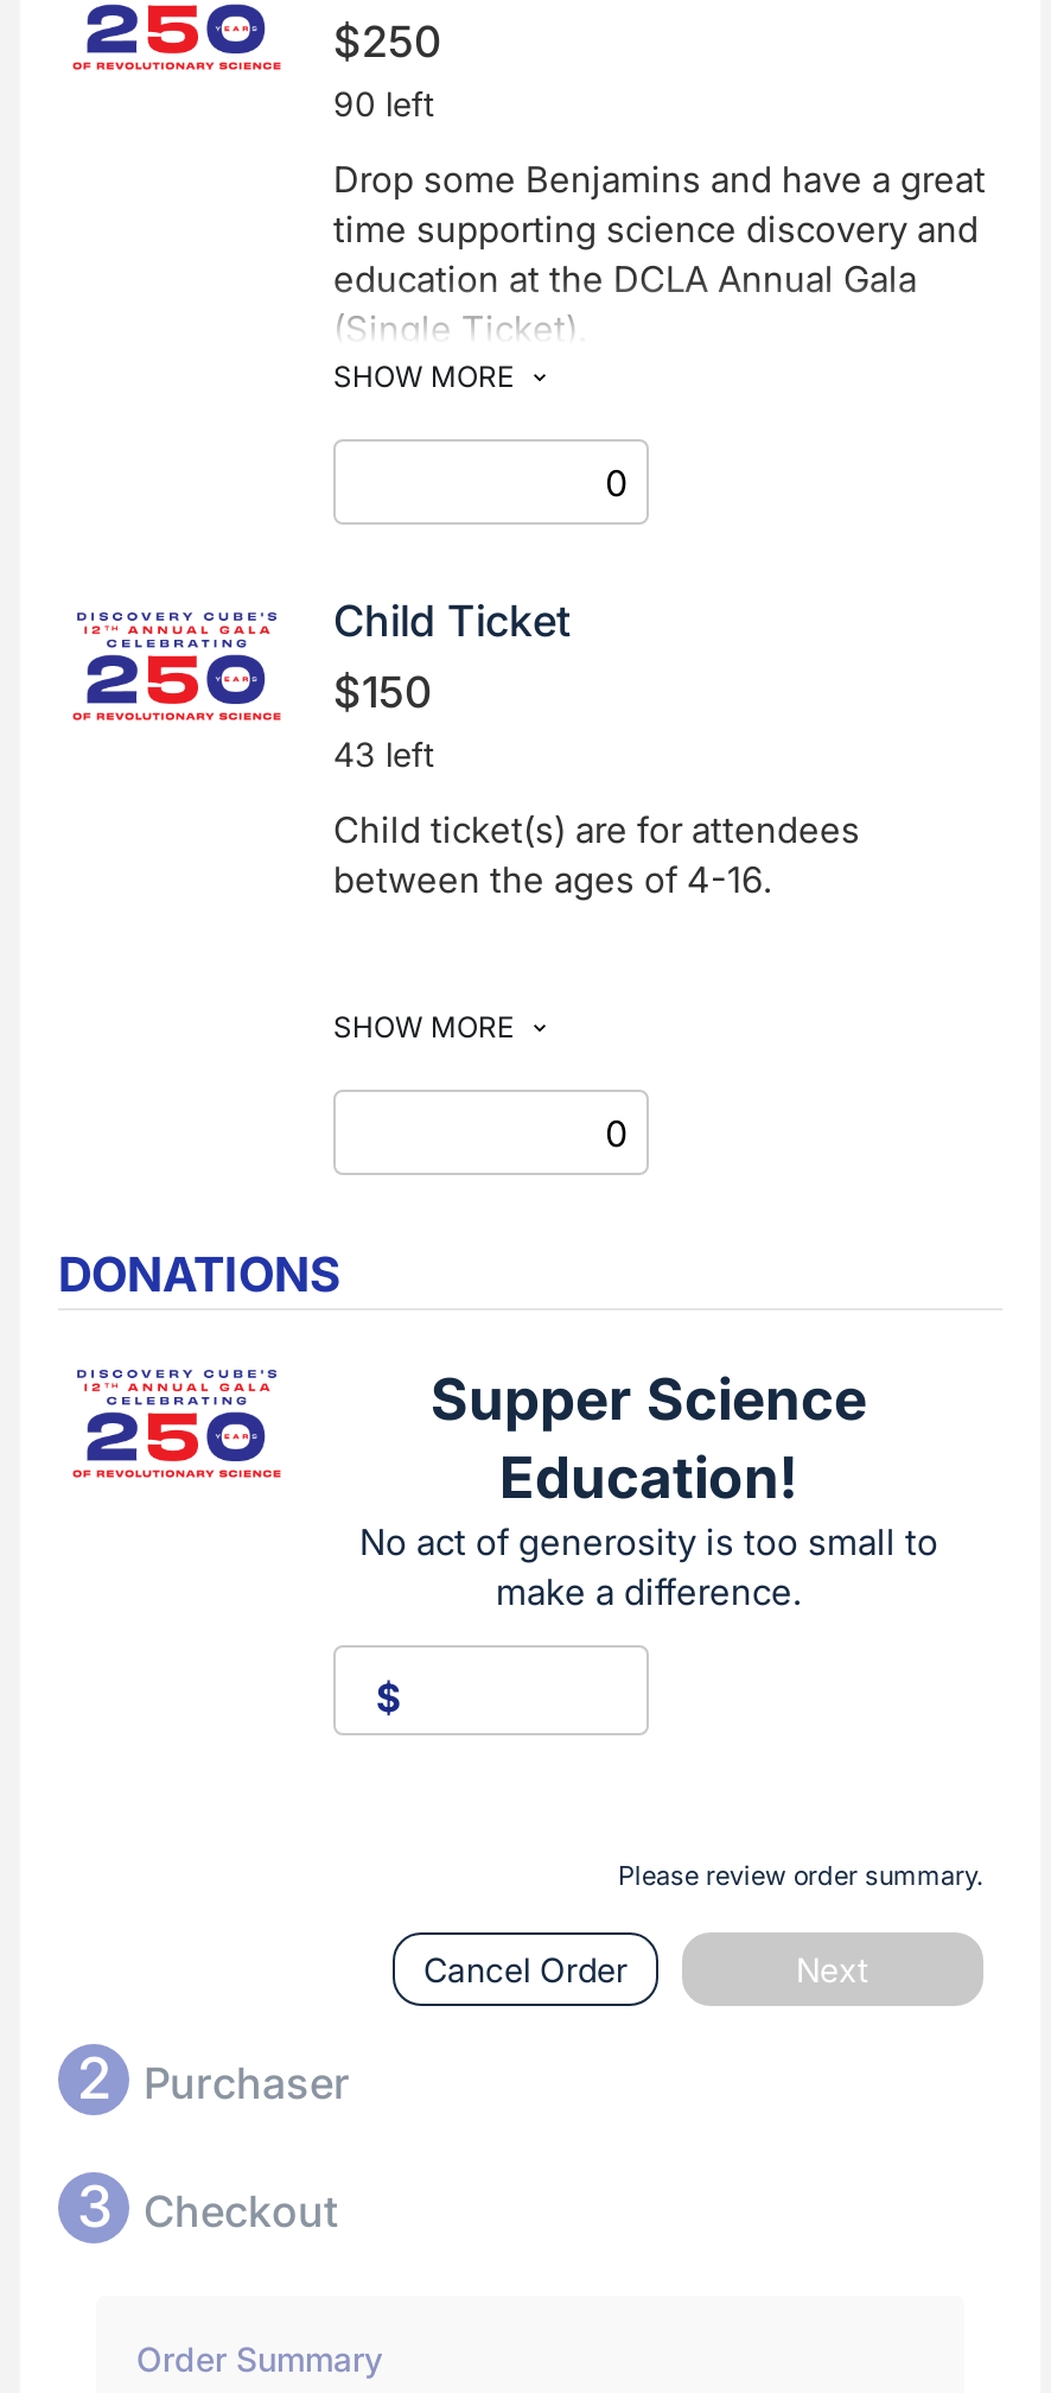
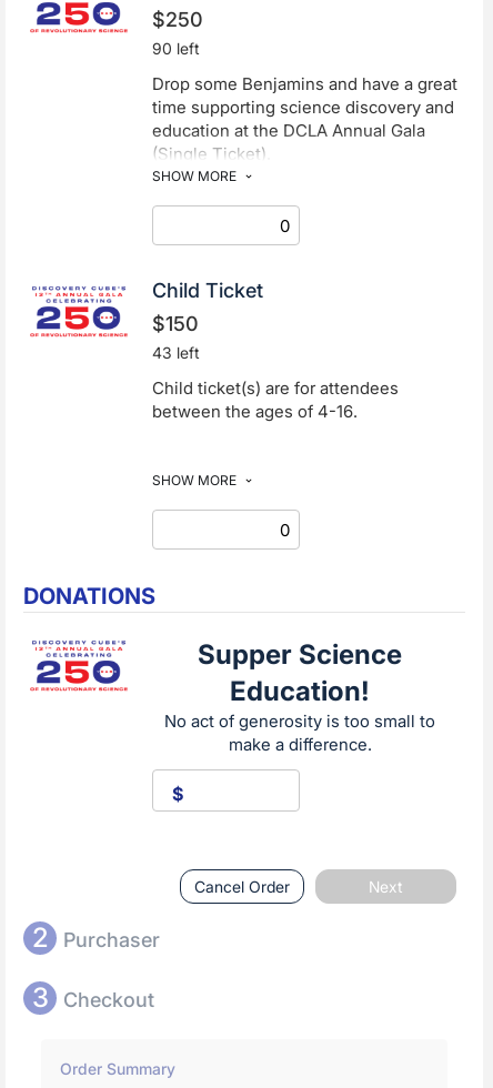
[618,1859,983,1892] Please review order summary. -> none

